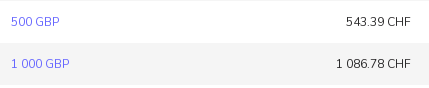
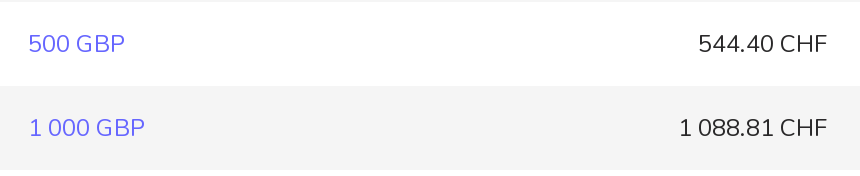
[346,14,411,30] 543.39 CHF -> [698,28,828,60] 544.40 CHF
[336,56,411,72] 1 086.78 CHF -> [678,112,828,144] 1 088.81 CHF

